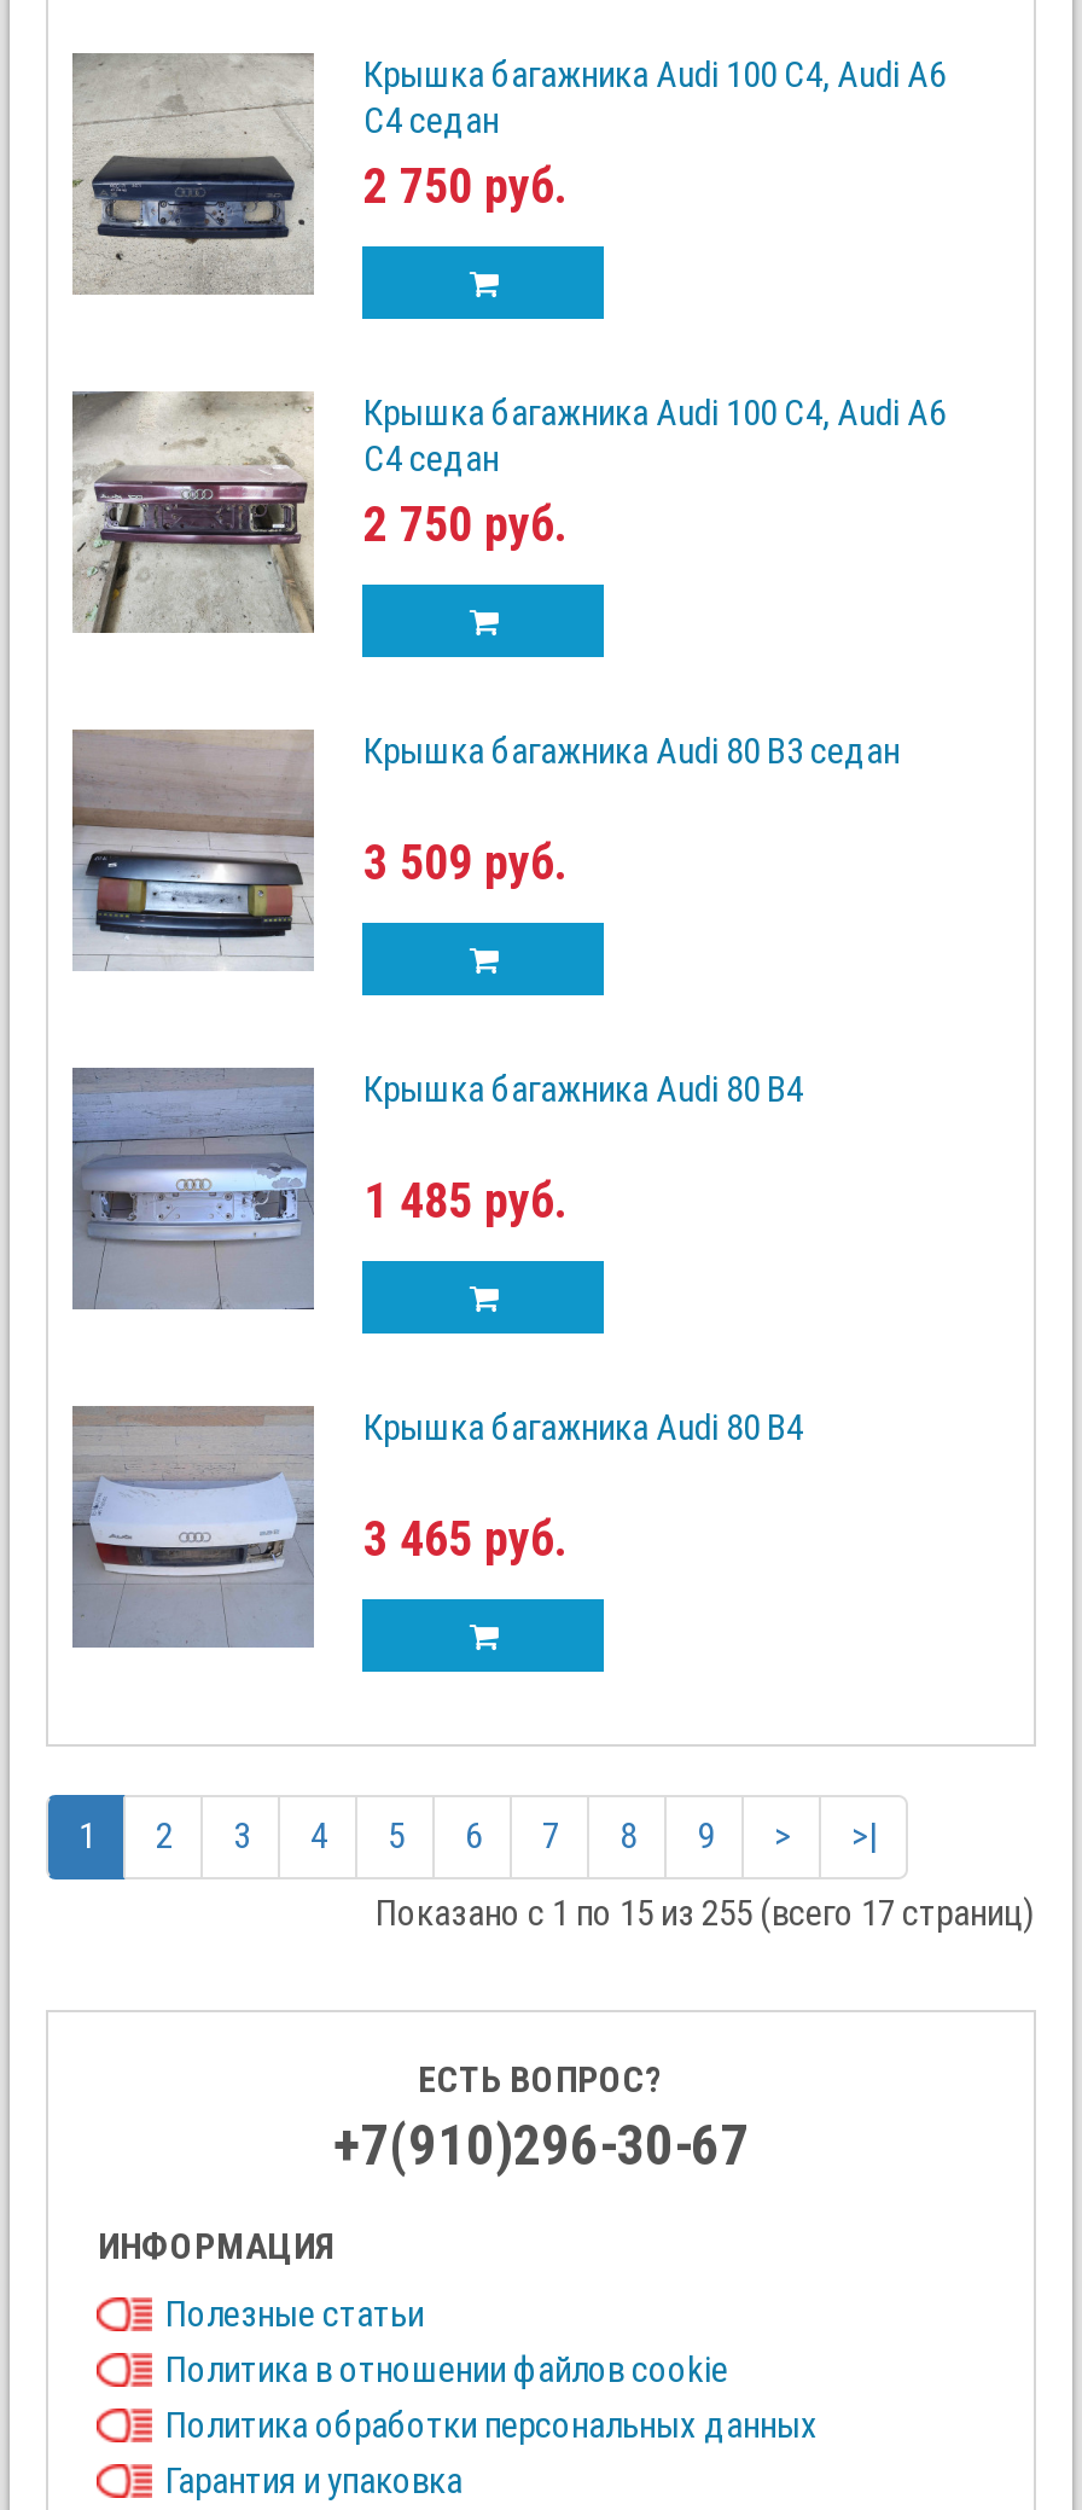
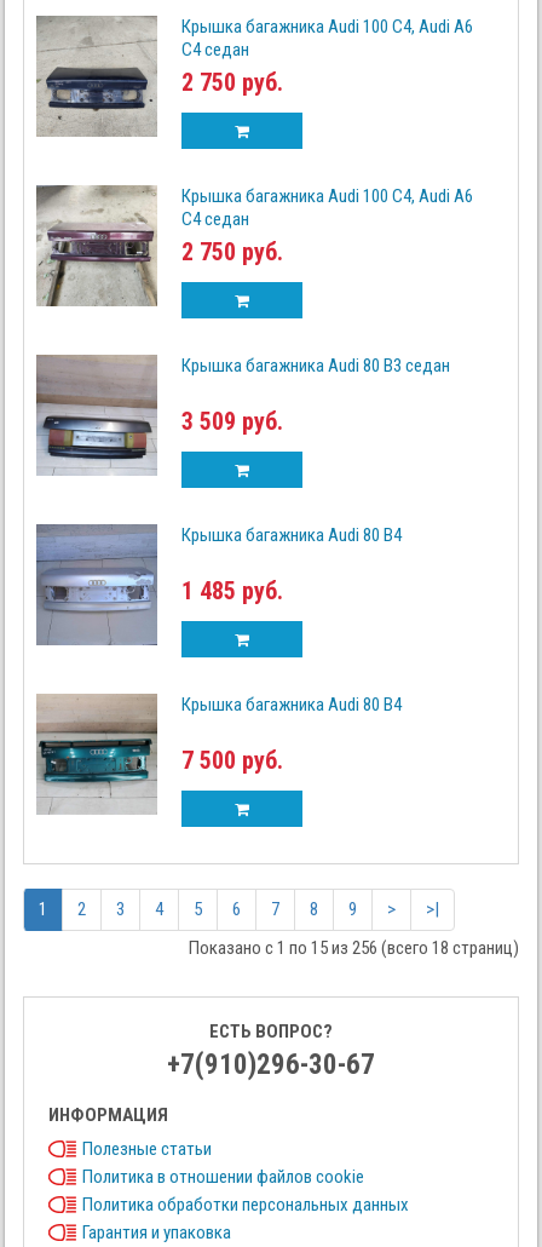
[72,1406,566,1648] [image] | 3 465 руб. -> [36,694,284,814] [image] | 7 500 руб.
[376,1892,1035,1936] Показано с 1 по 15 из 255 (всего 17 страниц) -> [188,937,518,959] Показано с 1 по 15 из 256 (всего 18 страниц)

